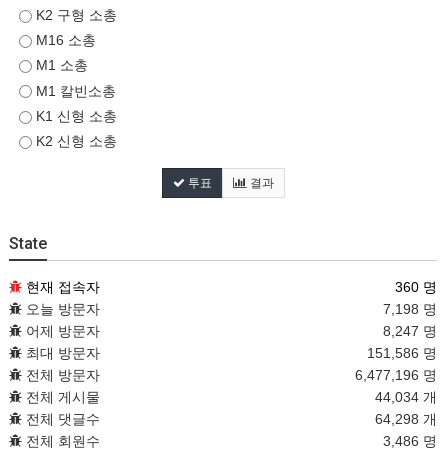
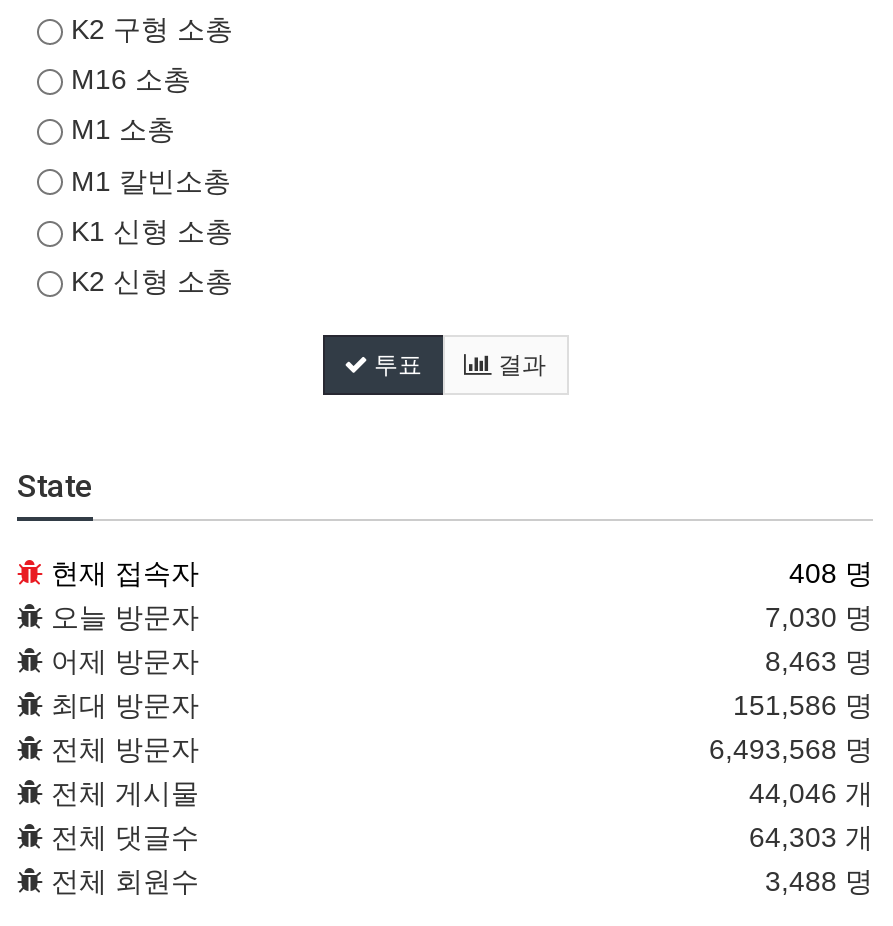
[395,279,437,295] 360 명 -> [789,558,873,590] 408 명
[383,301,437,317] 7,198 명 -> [765,602,873,634] 7,030 명
[383,323,437,339] 8,247 명 -> [765,646,873,678] 8,463 명
[355,367,437,383] 6,477,196 명 -> [709,734,873,766] 6,493,568 명
[375,389,437,405] 44,034 개 -> [749,778,873,810] 44,046 개
[375,411,437,427] 64,298 개 -> [749,822,873,854] 64,303 개
[383,433,437,449] 3,486 명 -> [765,866,873,898] 3,488 명

